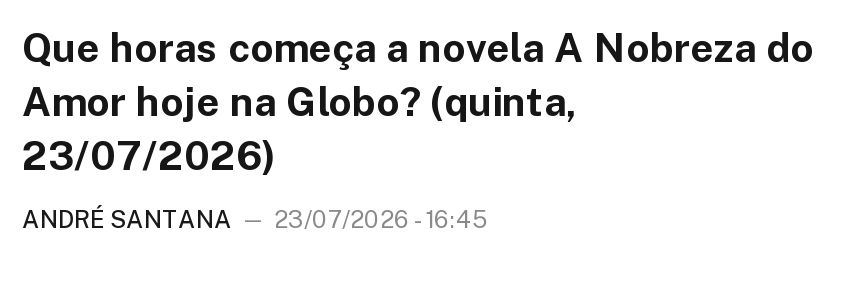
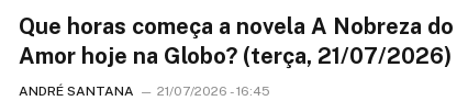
[22,78,576,180] Amor hoje na Globo? (quinta, | 23/07/2026) -> [19,43,452,69] Amor hoje na Globo? (terça, 21/07/2026)
[22,206,488,234] ANDRÉ SANTANA 23/07/2026 - 16:45 -> [19,83,270,99] ANDRÉ SANTANA 21/07/2026 - 16:45

